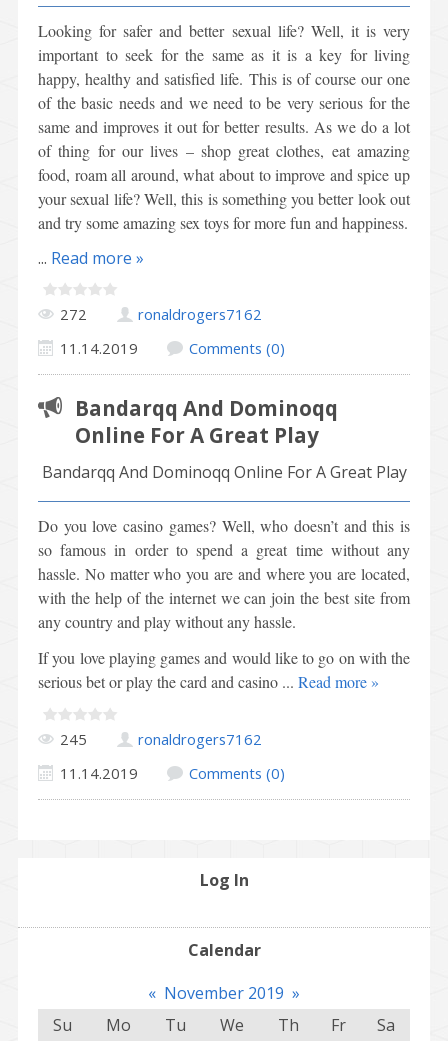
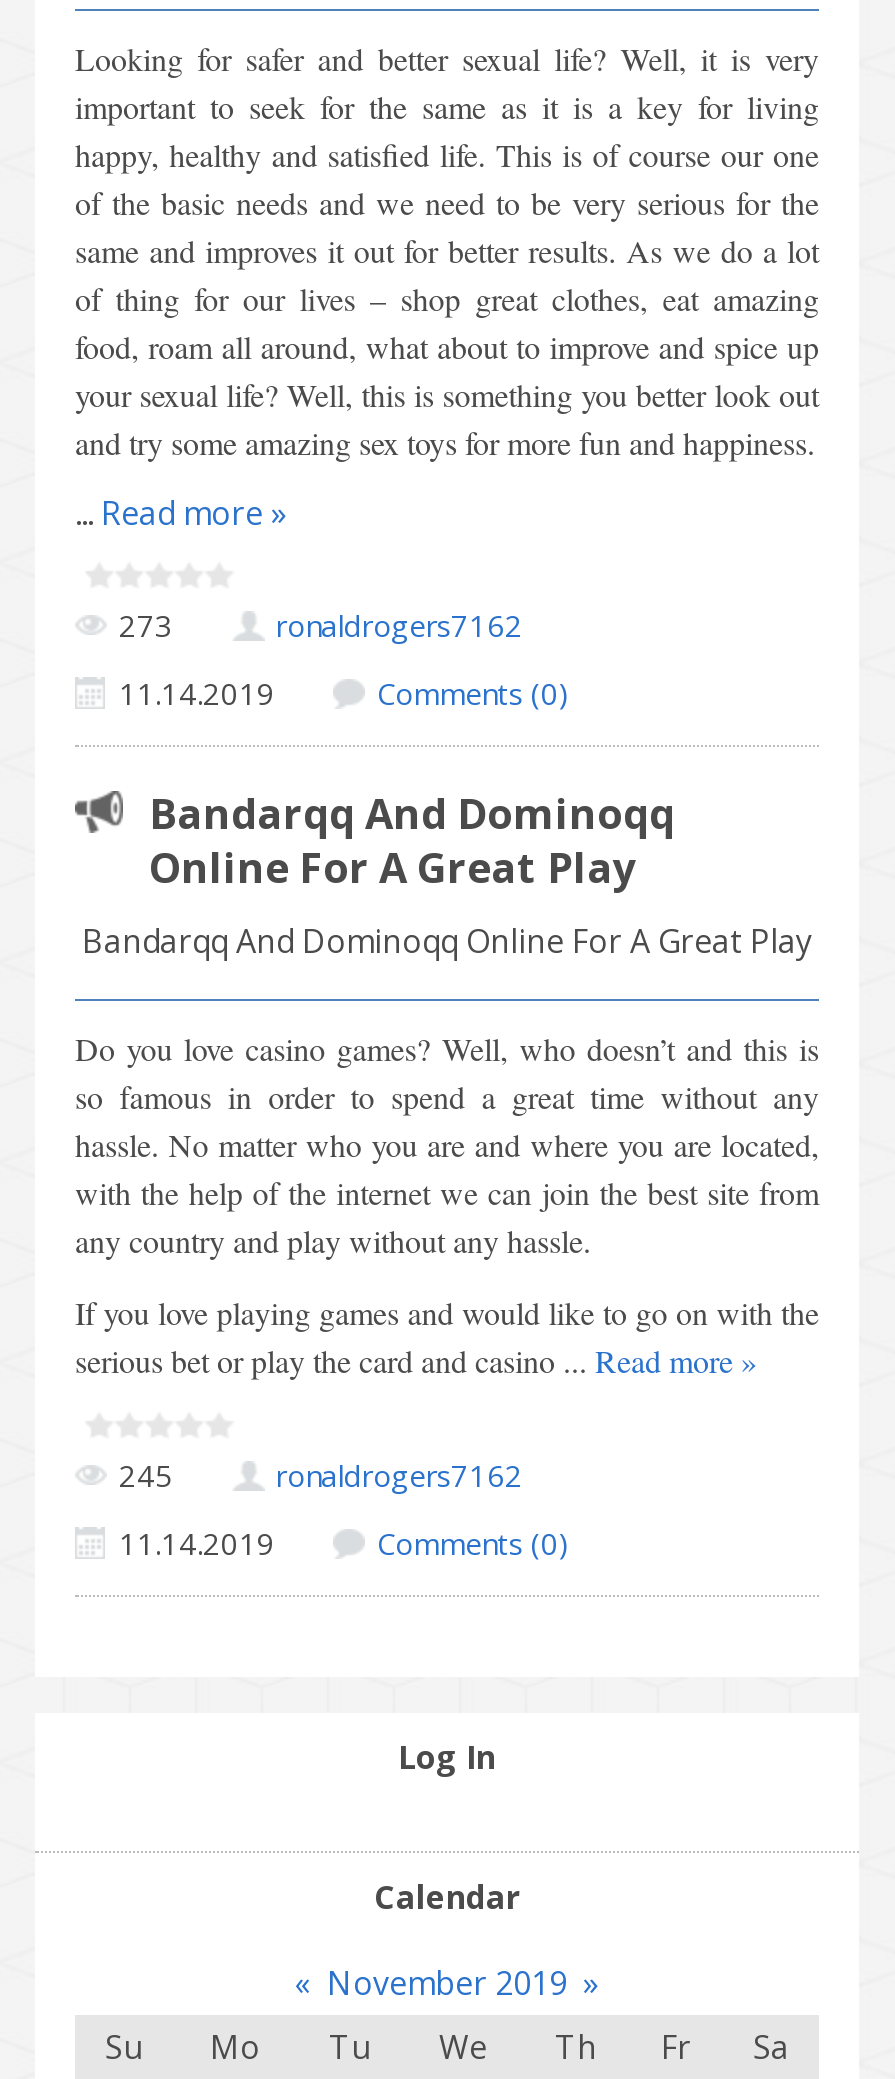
[60,304,87,324] 272 -> [119,604,173,644] 273

